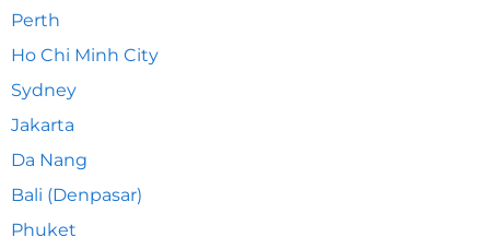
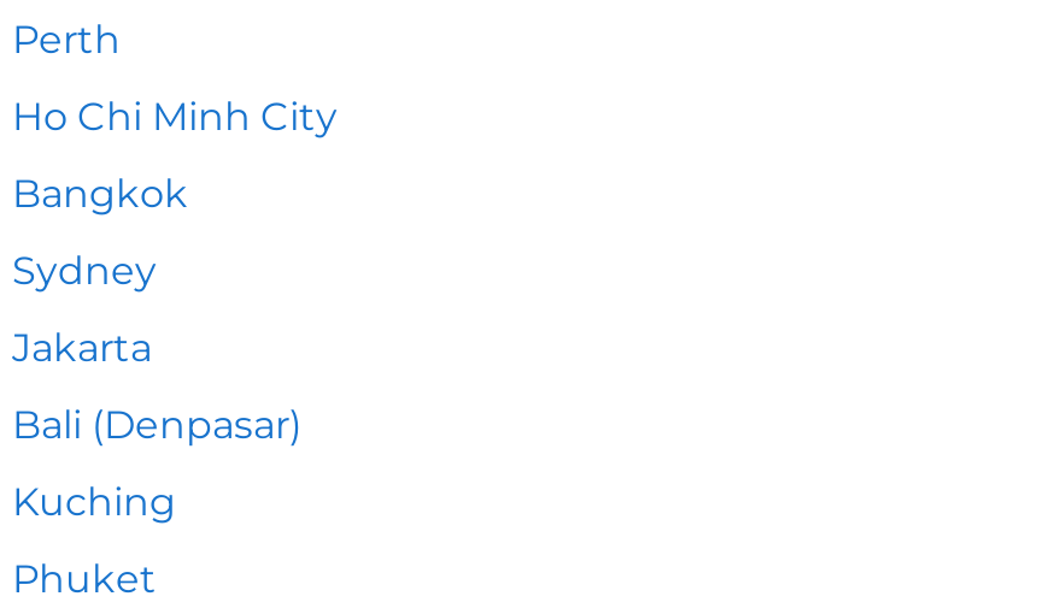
none -> [12,171,188,217] Bangkok
[11,150,88,170] Da Nang -> none
none -> [12,479,176,525] Kuching

